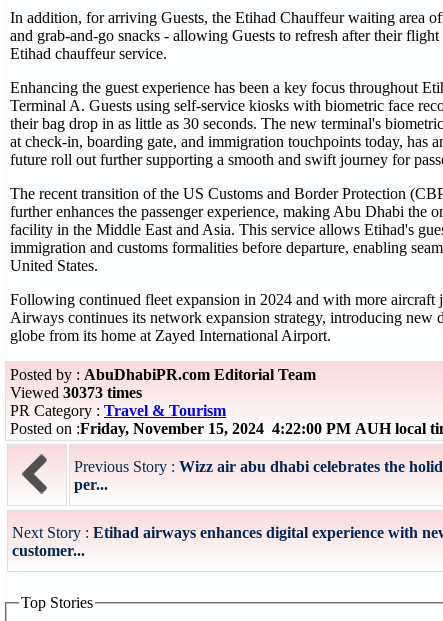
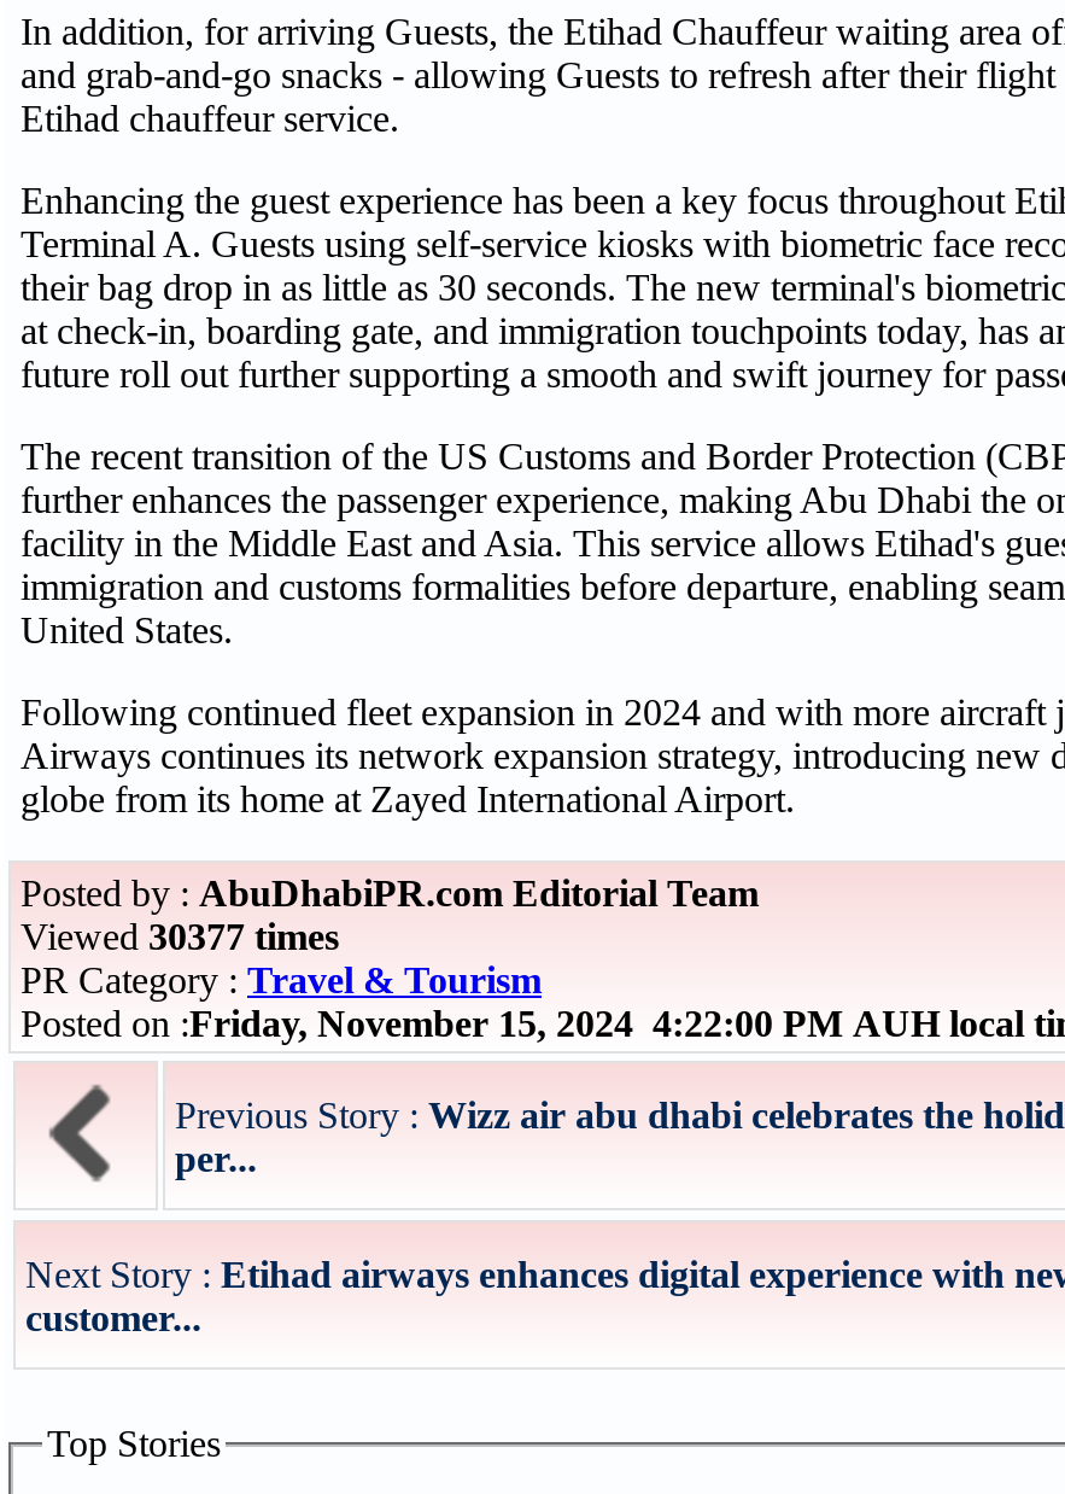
[10,384,142,401] Viewed 30373 times -> [21,916,339,957] Viewed 30377 times

